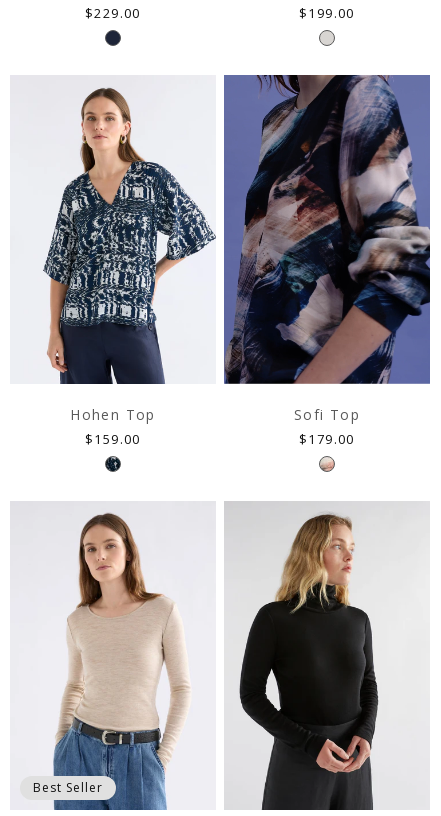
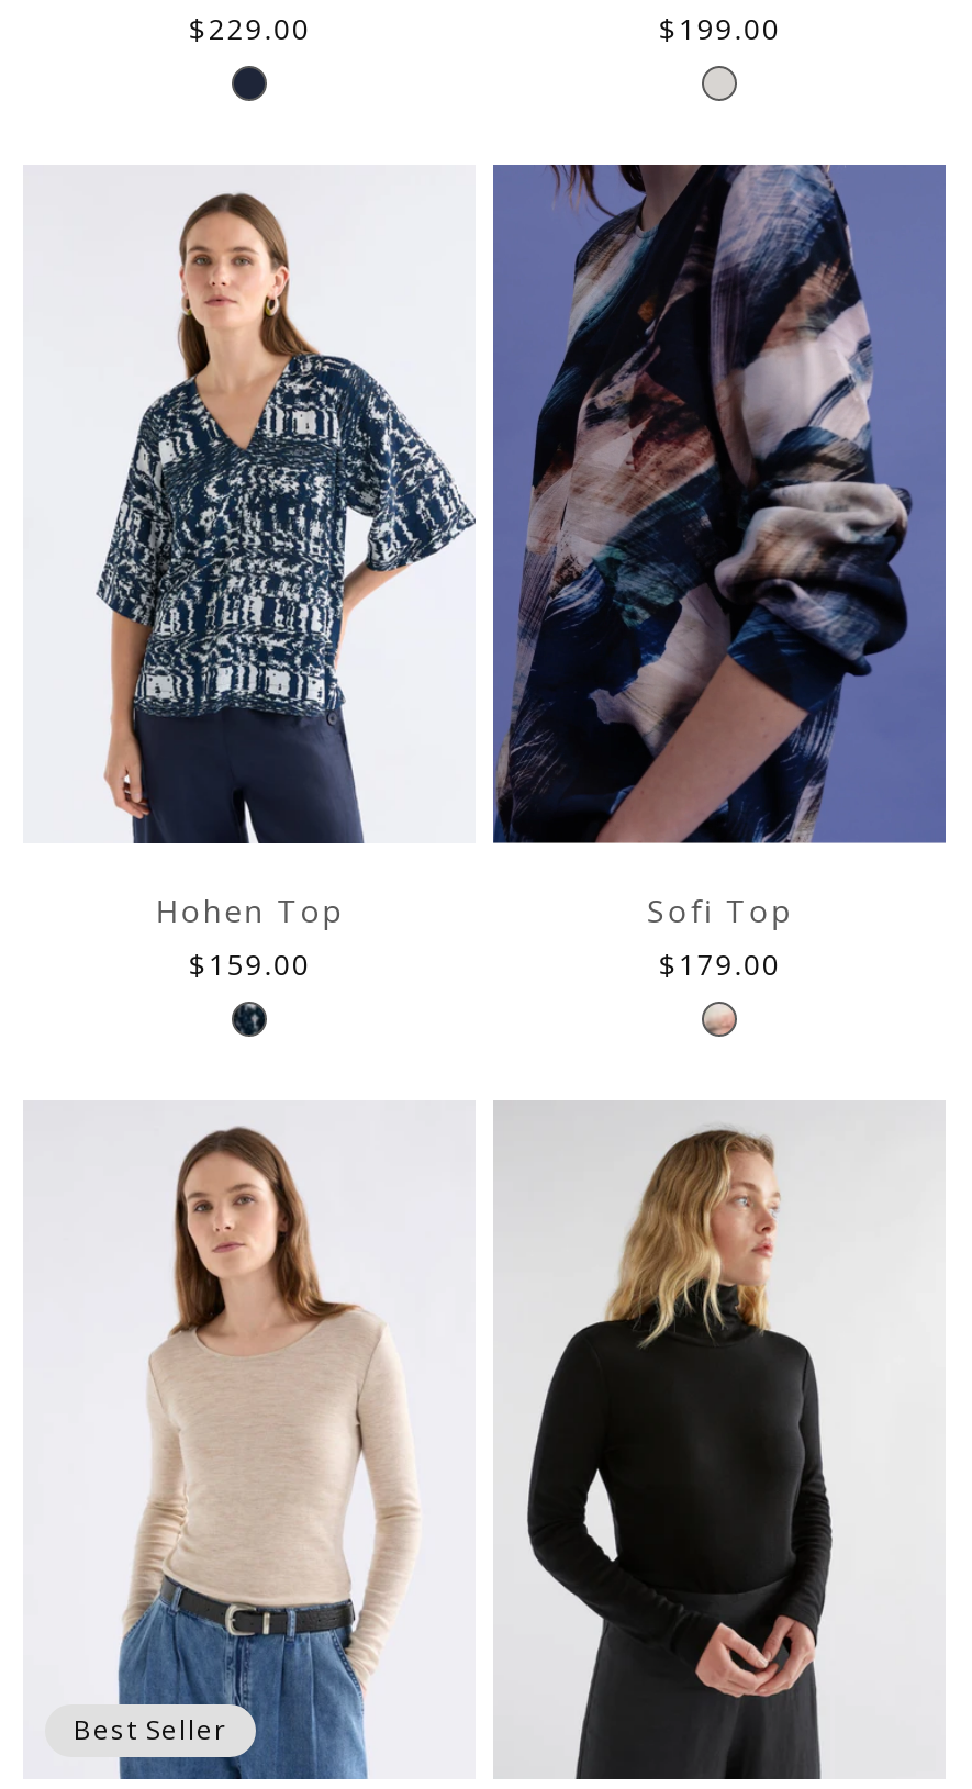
[224,74,431,385] [image] -> [498,163,948,846] [image]

